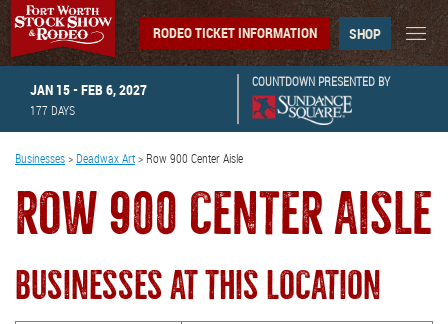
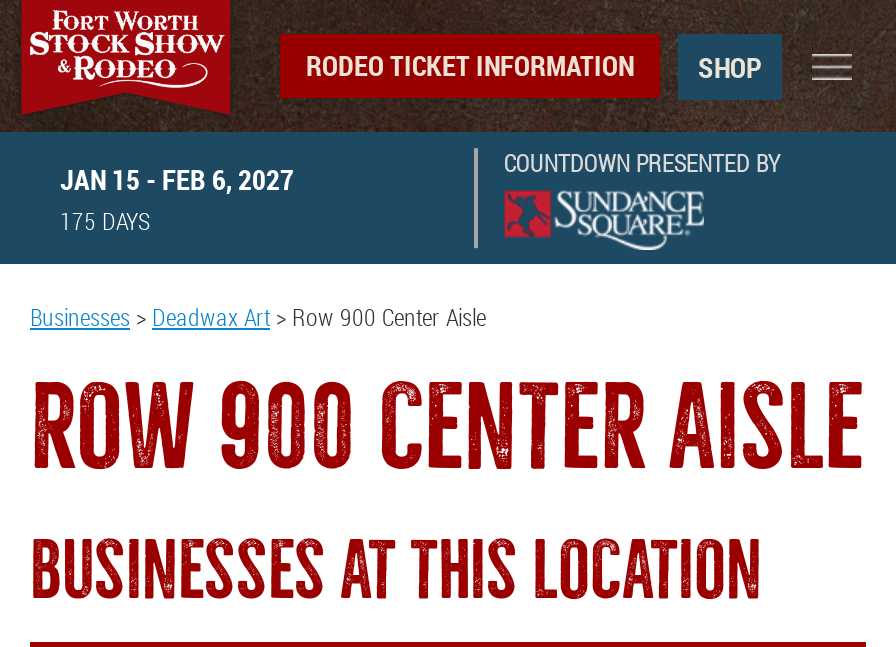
[30,102,75,118] 177 DAYS -> [60,203,150,235] 175 DAYS

